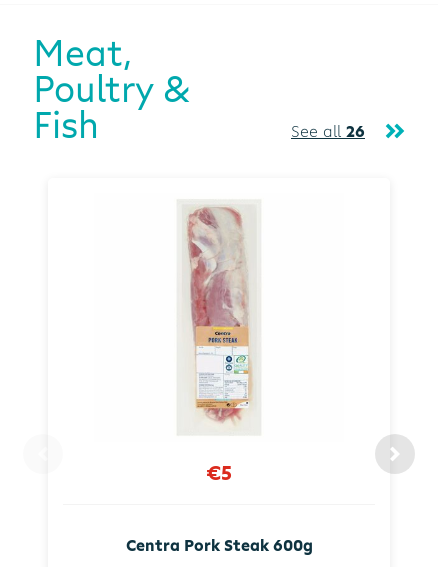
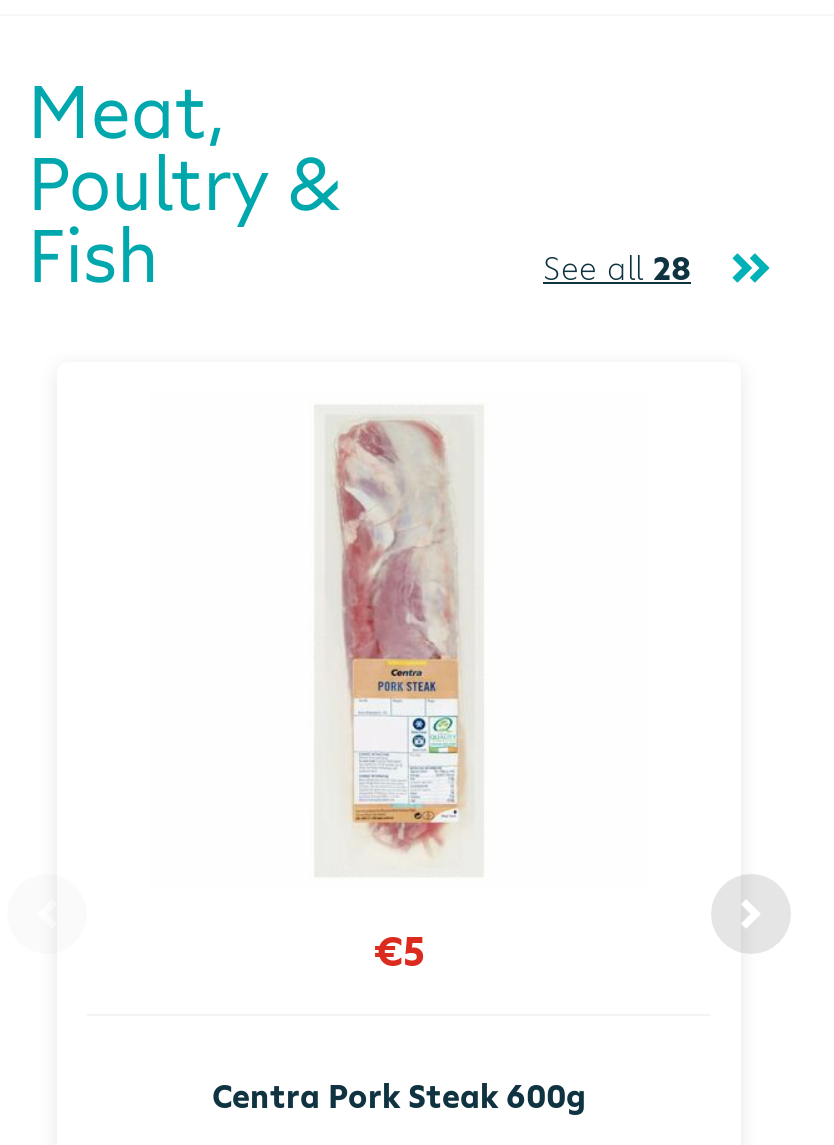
[291,120,365,142] See all 26 -> [543,246,691,290] See all 28

